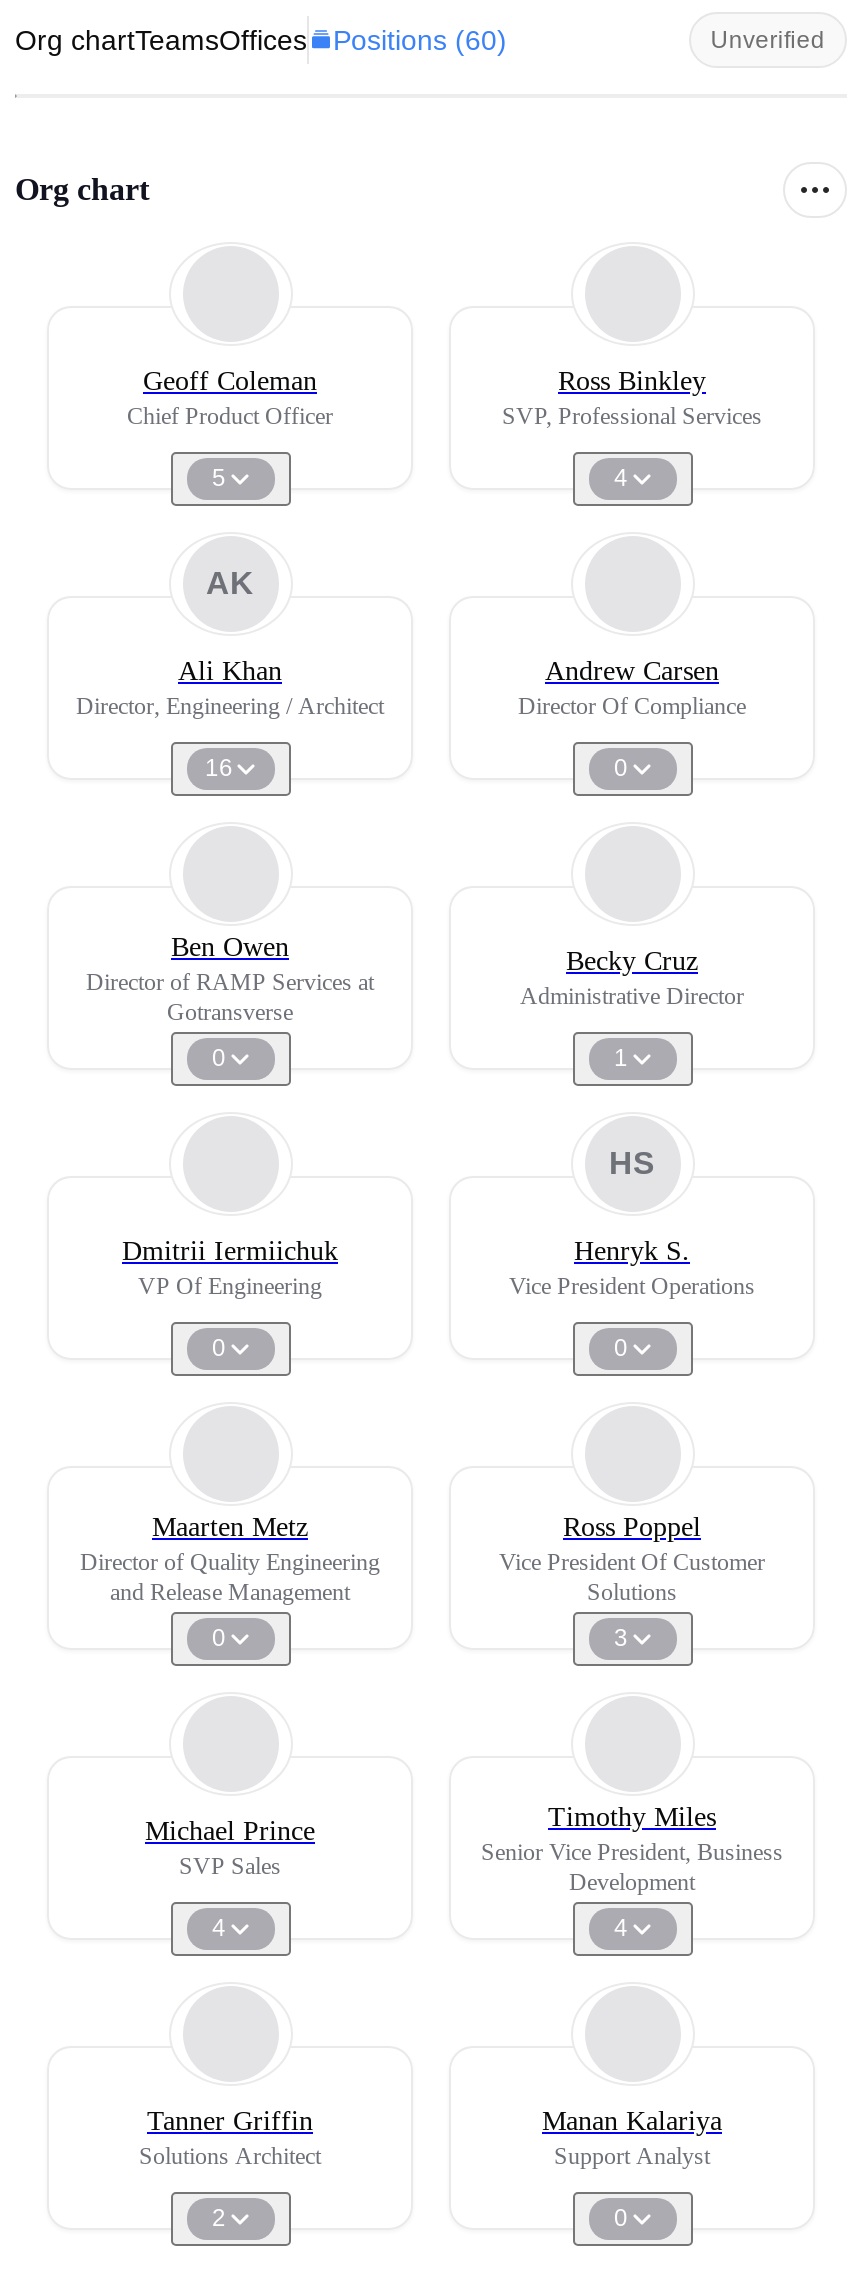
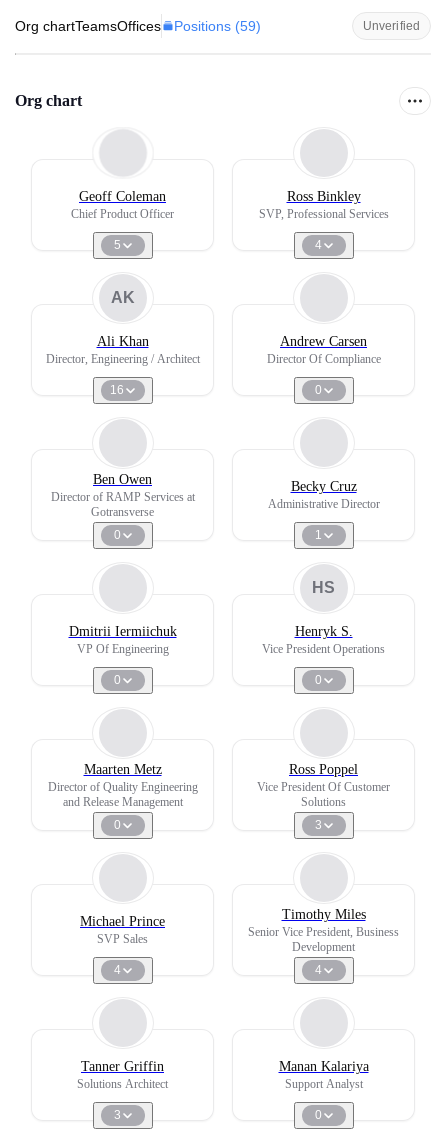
[15,24,507,56] Org chartTeamsOffices Positions (60) -> [15,18,261,34] Org chartTeamsOffices Positions (59)
[212,2204,226,2232] 2 -> [113,1108,120,1122] 3

